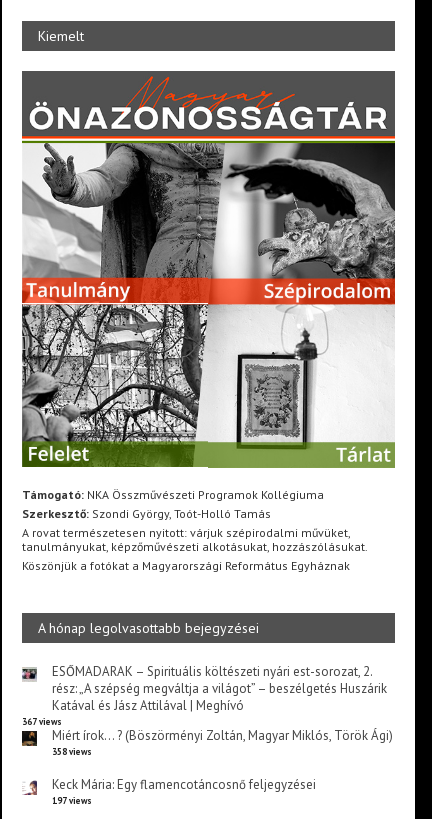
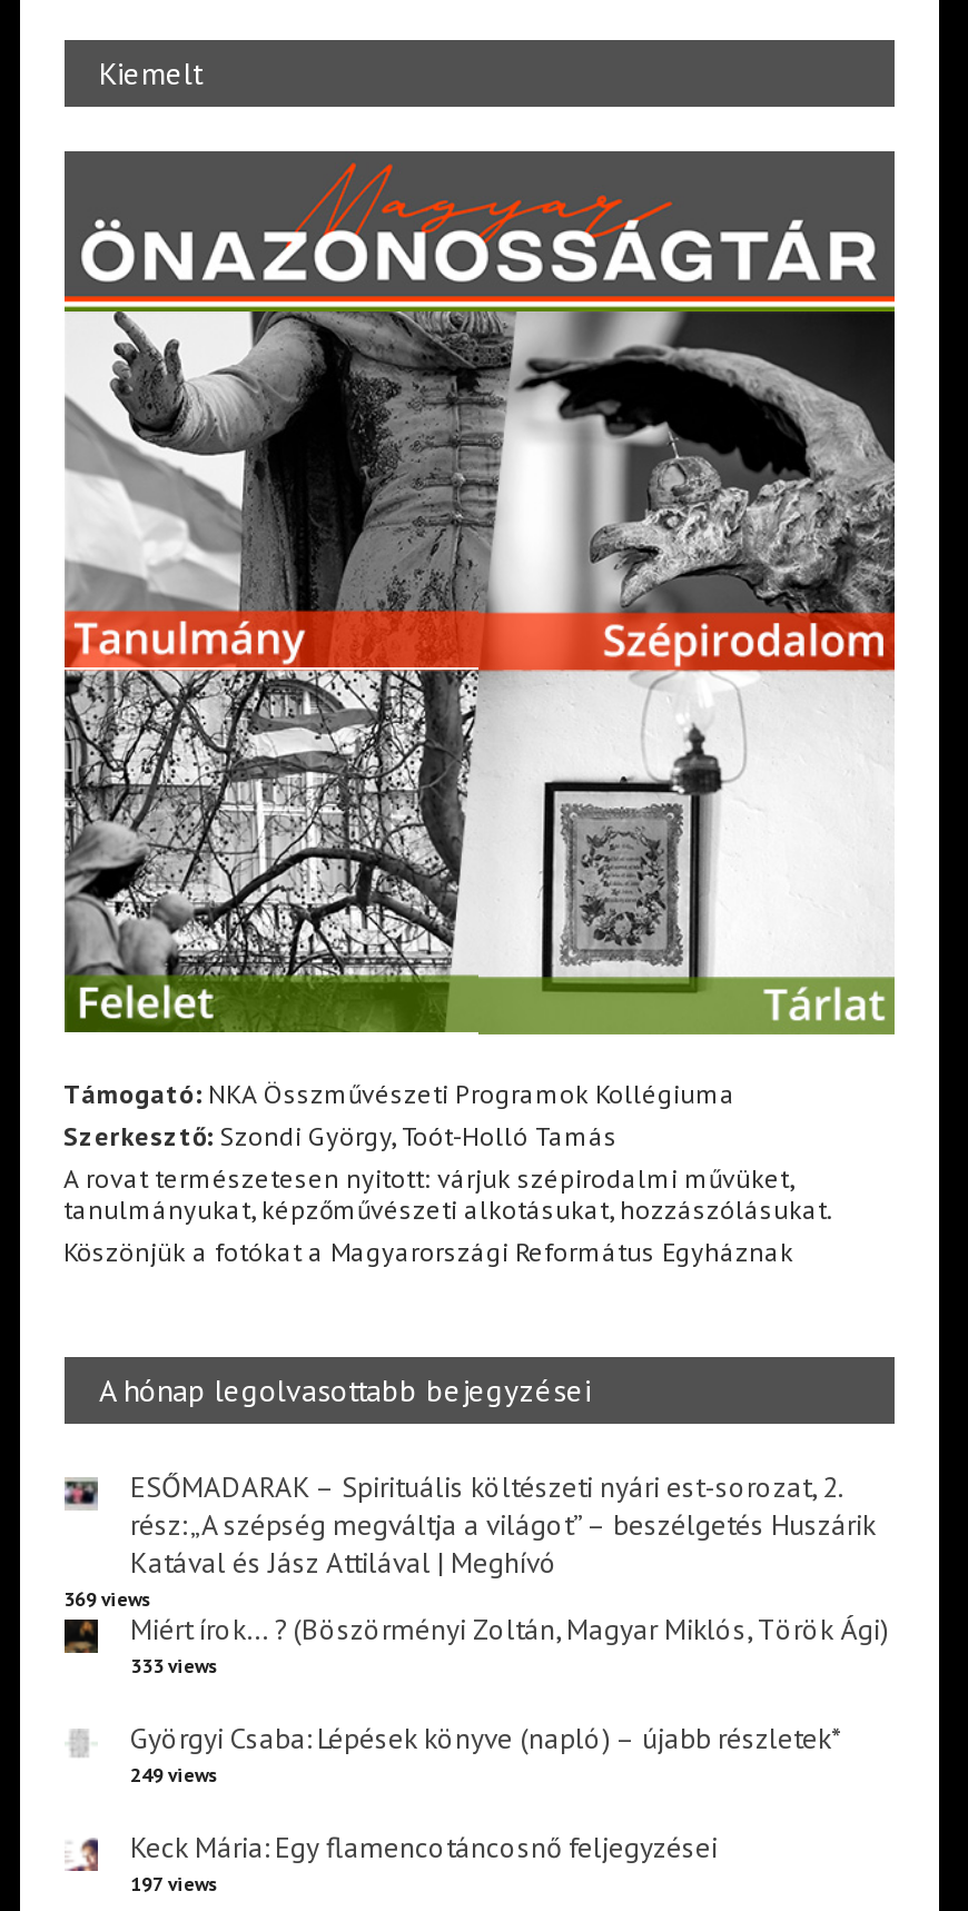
[21,716,61,727] 367 views -> [63,1586,152,1610] 369 views
[51,746,91,757] 358 views -> [130,1652,842,1786] 333 views | Györgyi Csaba: Lépések könyve (napló) – újabb részletek* | 249 views

